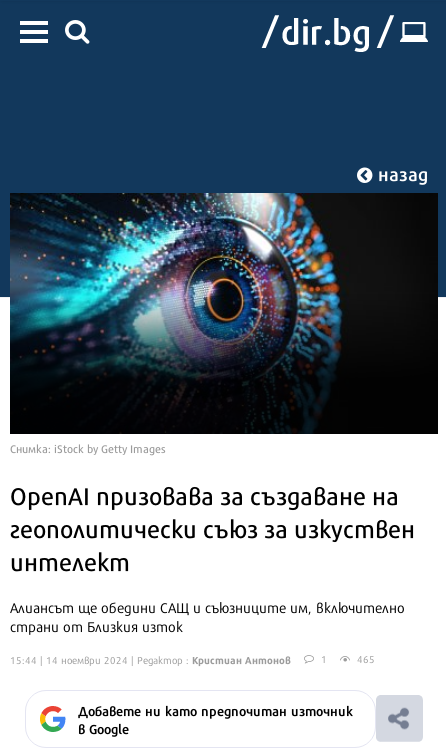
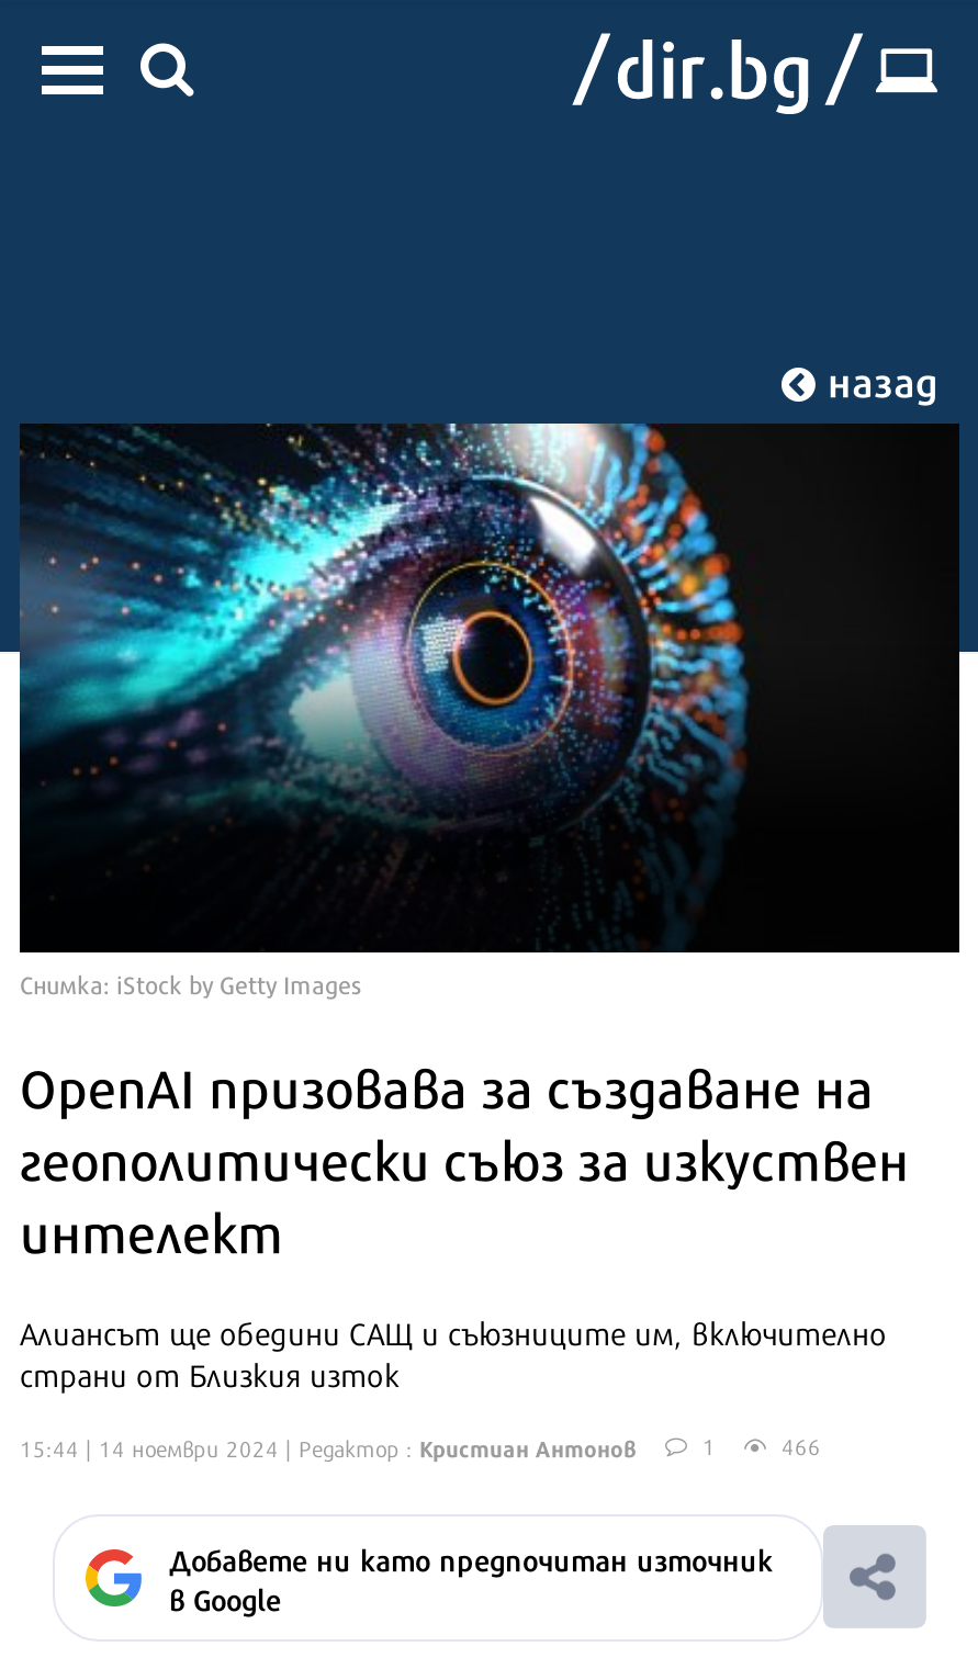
[357,651,375,666] 465 -> [782,1429,821,1462] 466

